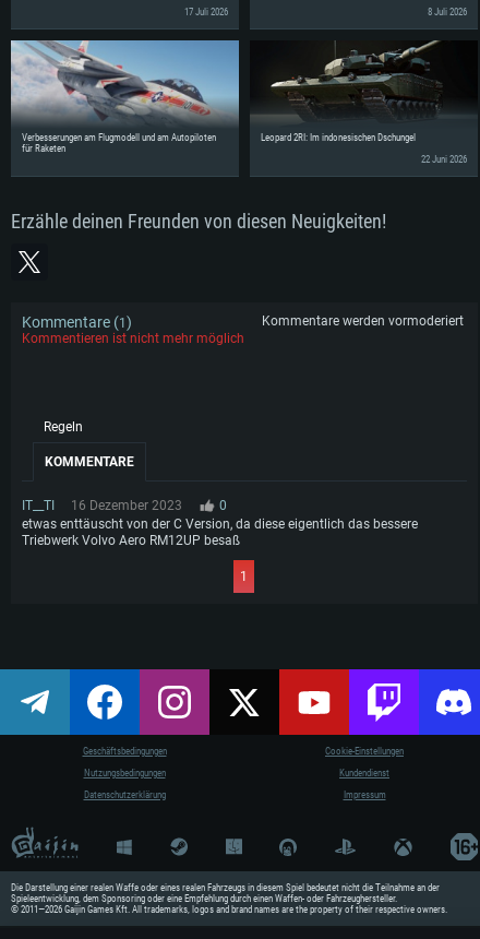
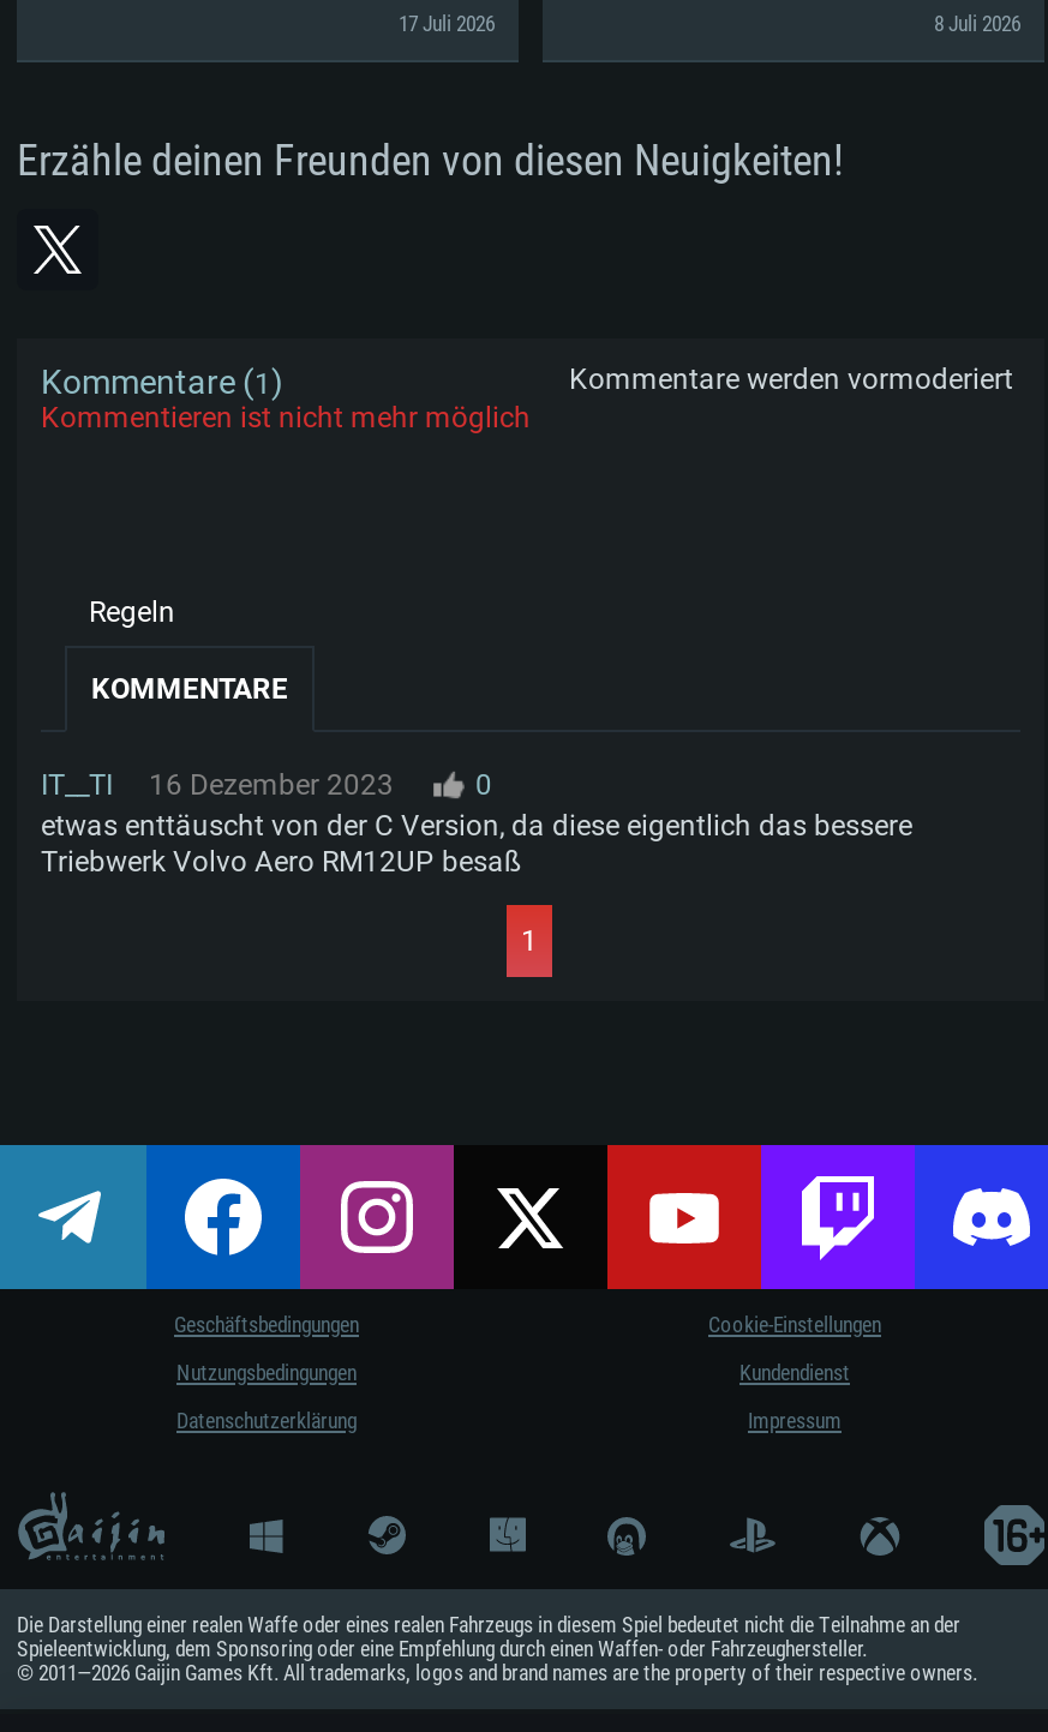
[10,39,240,154] [image] | Verbesserungen am Flugmodell und am Autopiloten | für Raketen -> none
[271,40,437,87] [image] -> none
[261,132,467,165] Leopard 2RI: Im indonesischen Dschungel | 22 Juni 2026 -> none

